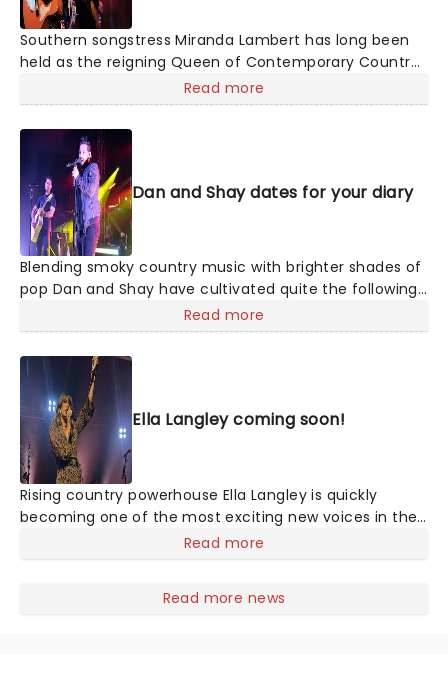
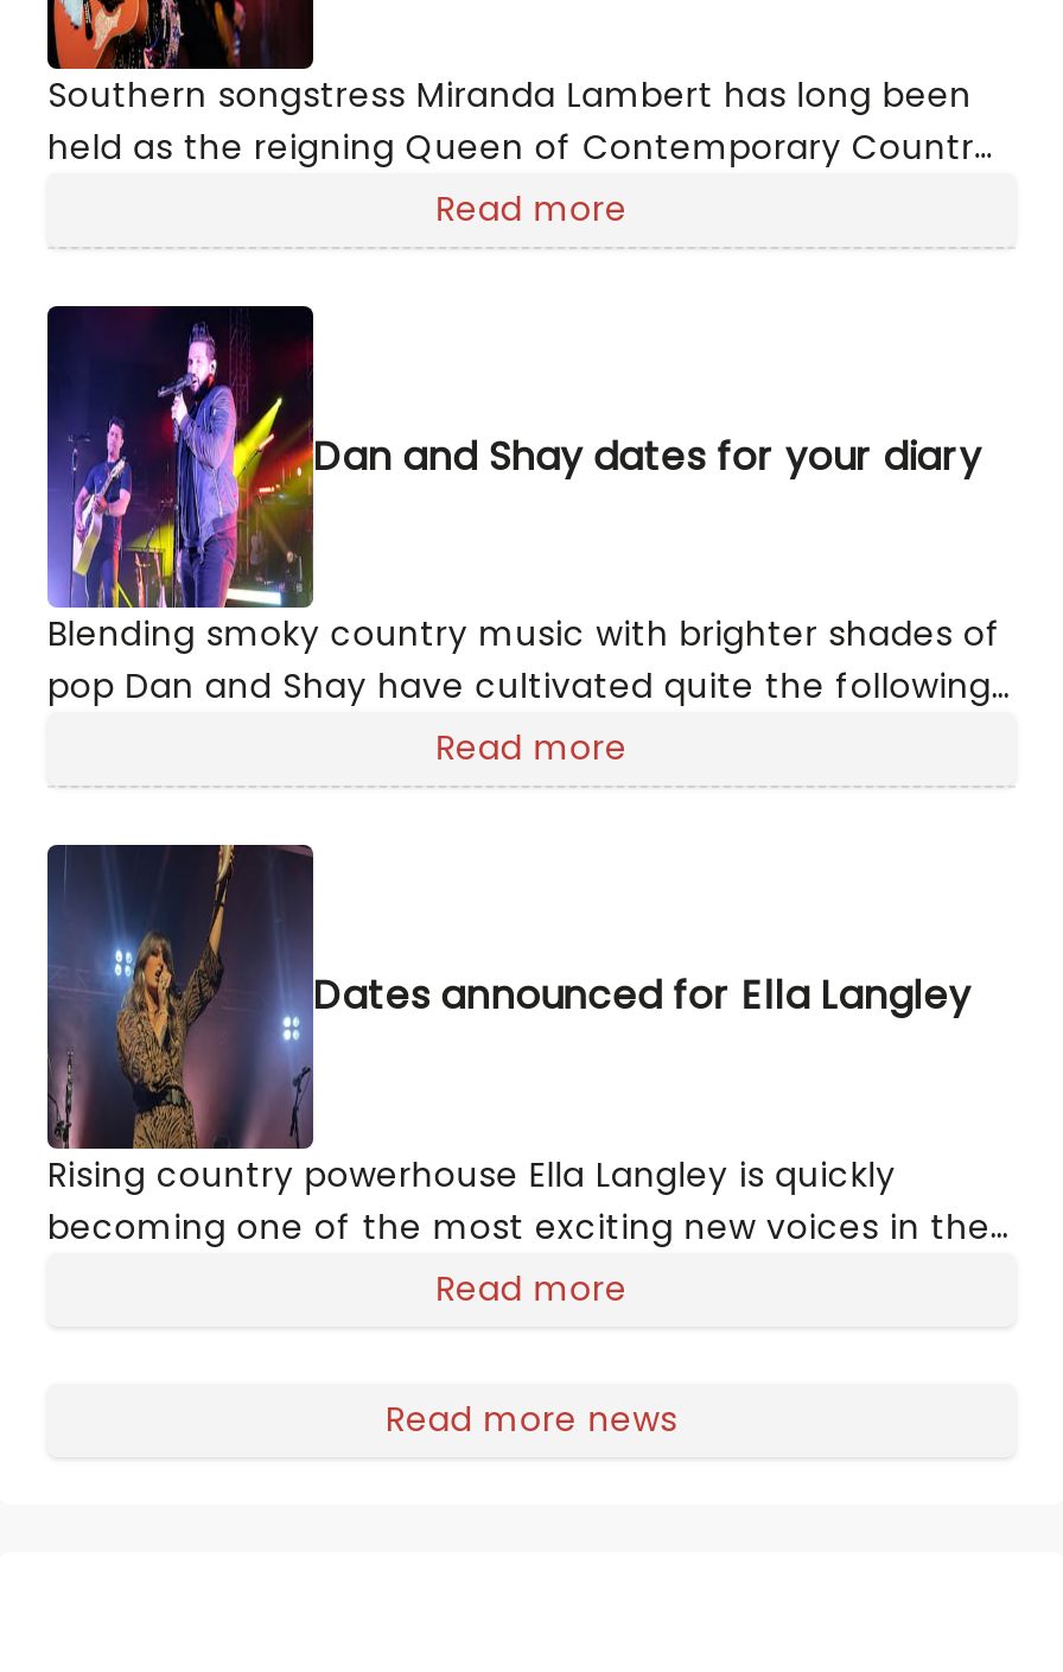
[132,408,345,431] Ella Langley coming soon! -> [313,969,971,1024] Dates announced for Ella Langley

